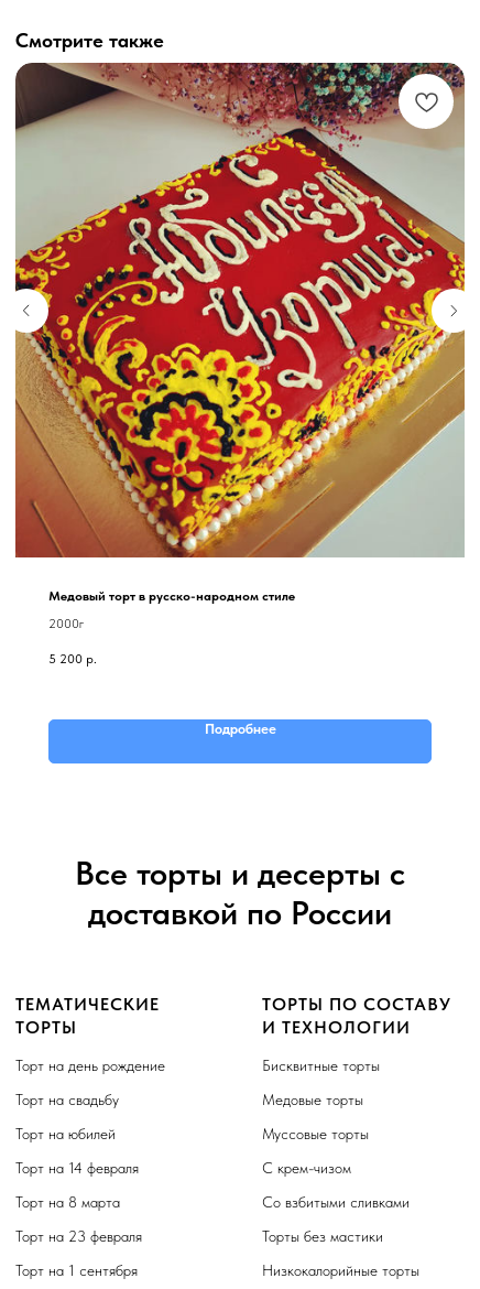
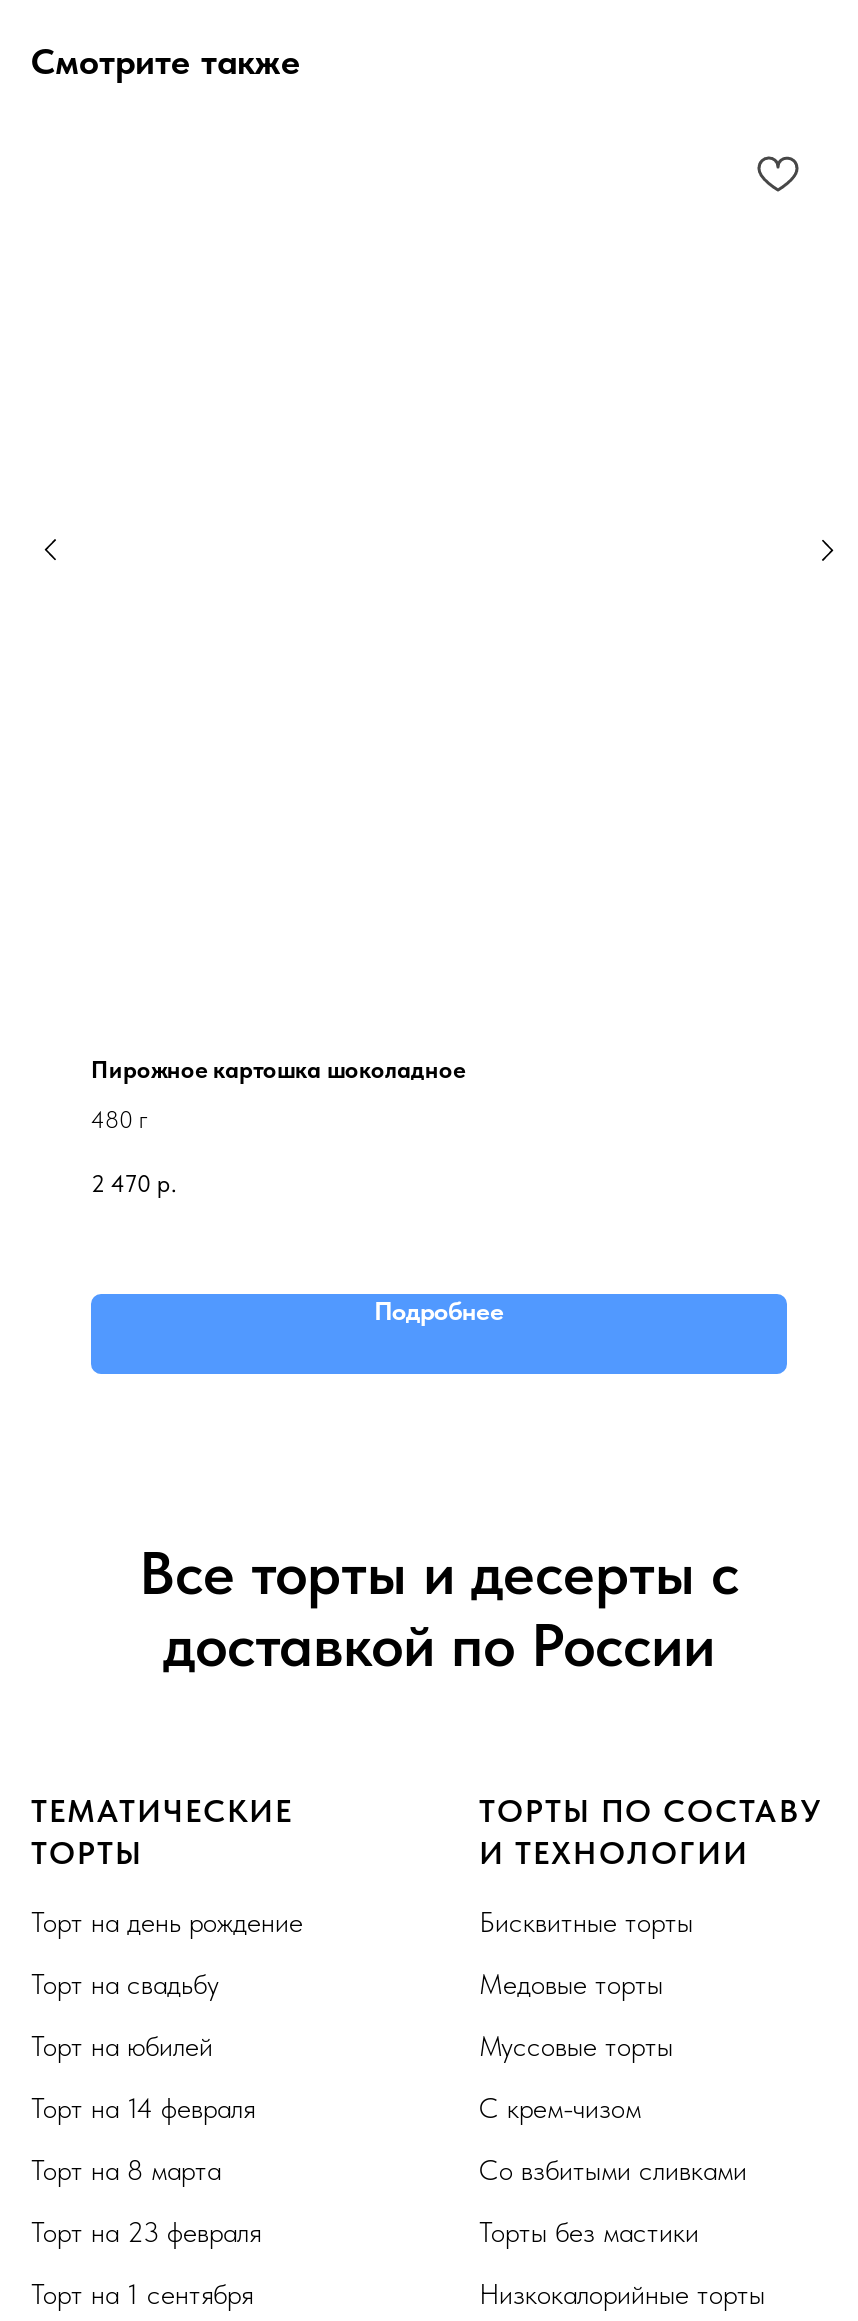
[14,62,466,559] [image] -> none
[48,588,295,604] Медовый торт в русско-народном стиле -> [91,1056,465,1084] Пирожное картошка шоколадное
[48,616,84,631] 2000г -> [91,1106,147,1134] 480 г
[48,651,97,666] 5 200 р. -> [91,1170,177,1198] 2 470 р.

